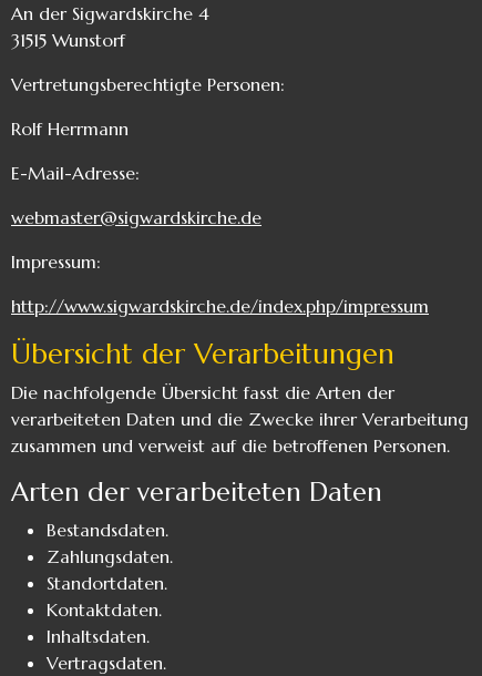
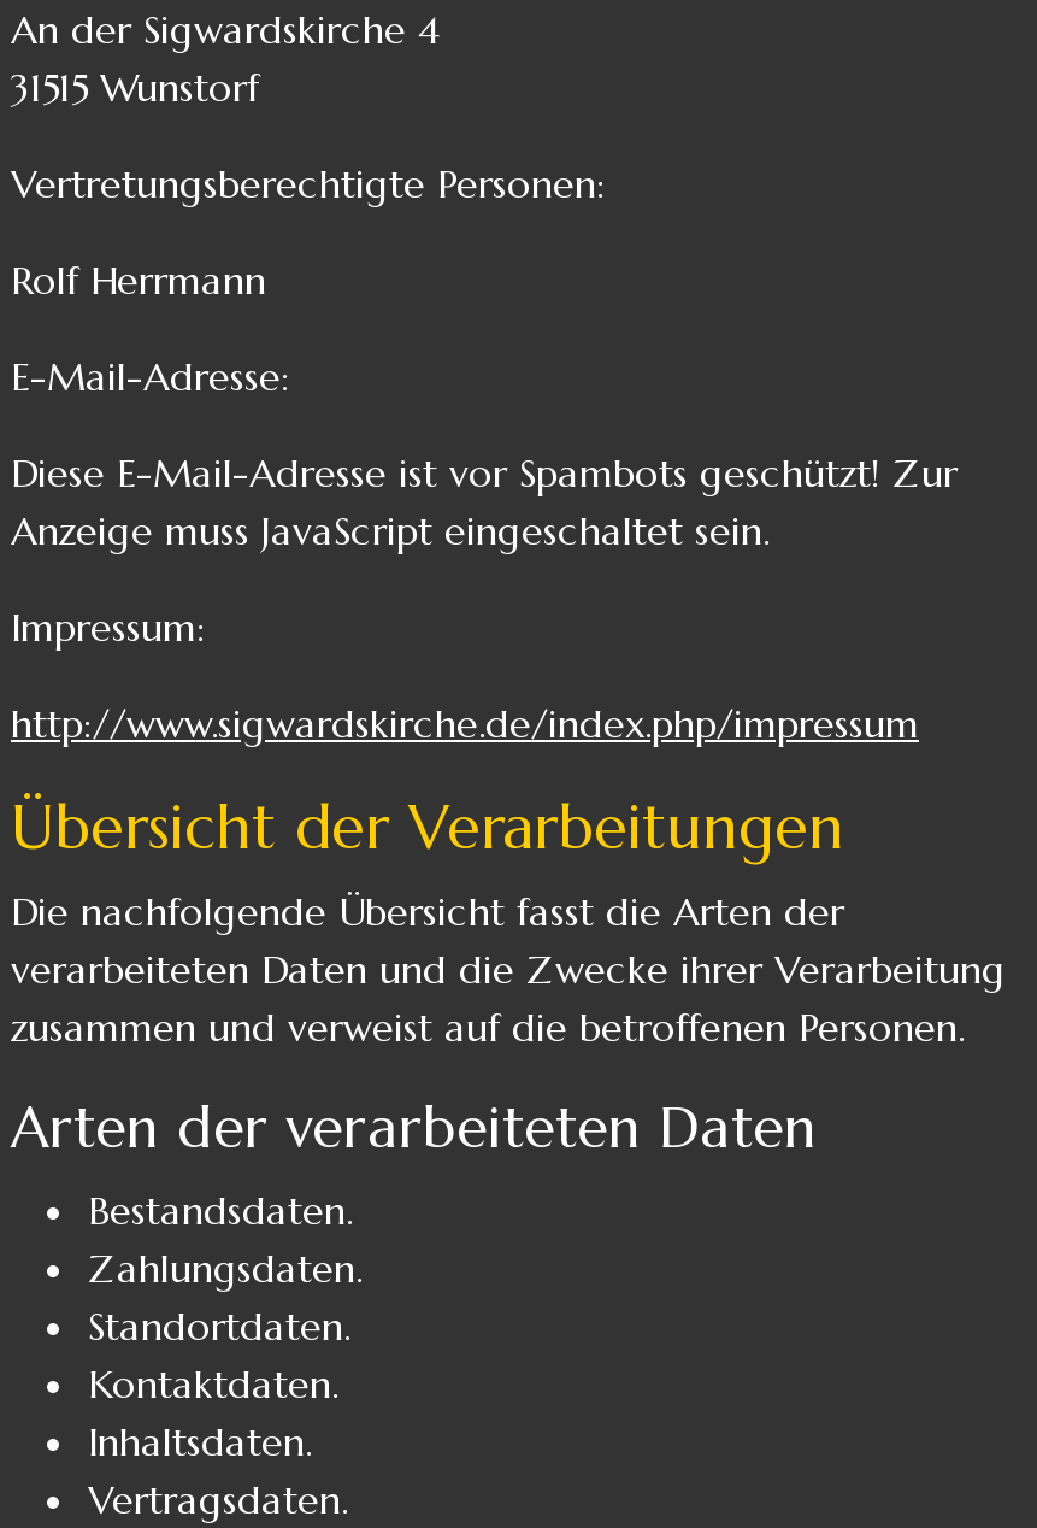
[11,206,261,228] webmaster@sigwardskirche.de -> [11,448,958,554] Diese E-Mail-Adresse ist vor Spambots geschützt! Zur | Anzeige muss JavaScript eingeschaltet sein.

